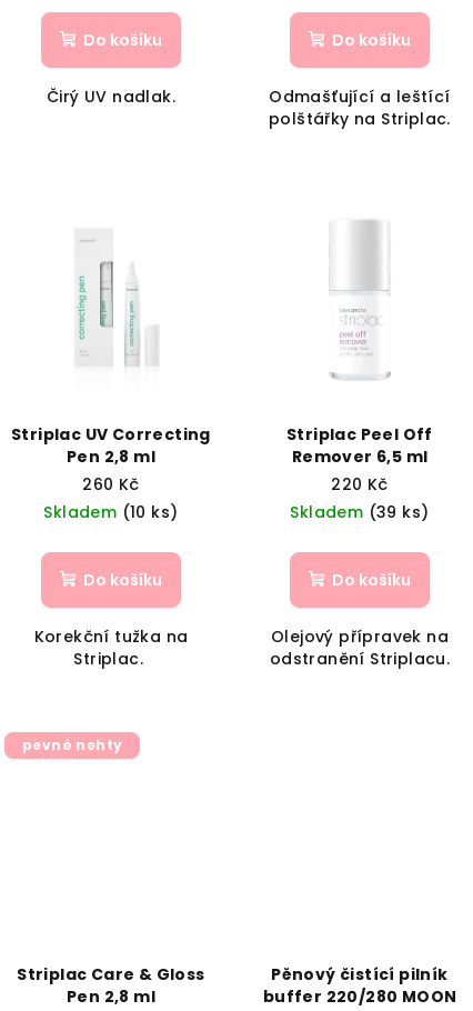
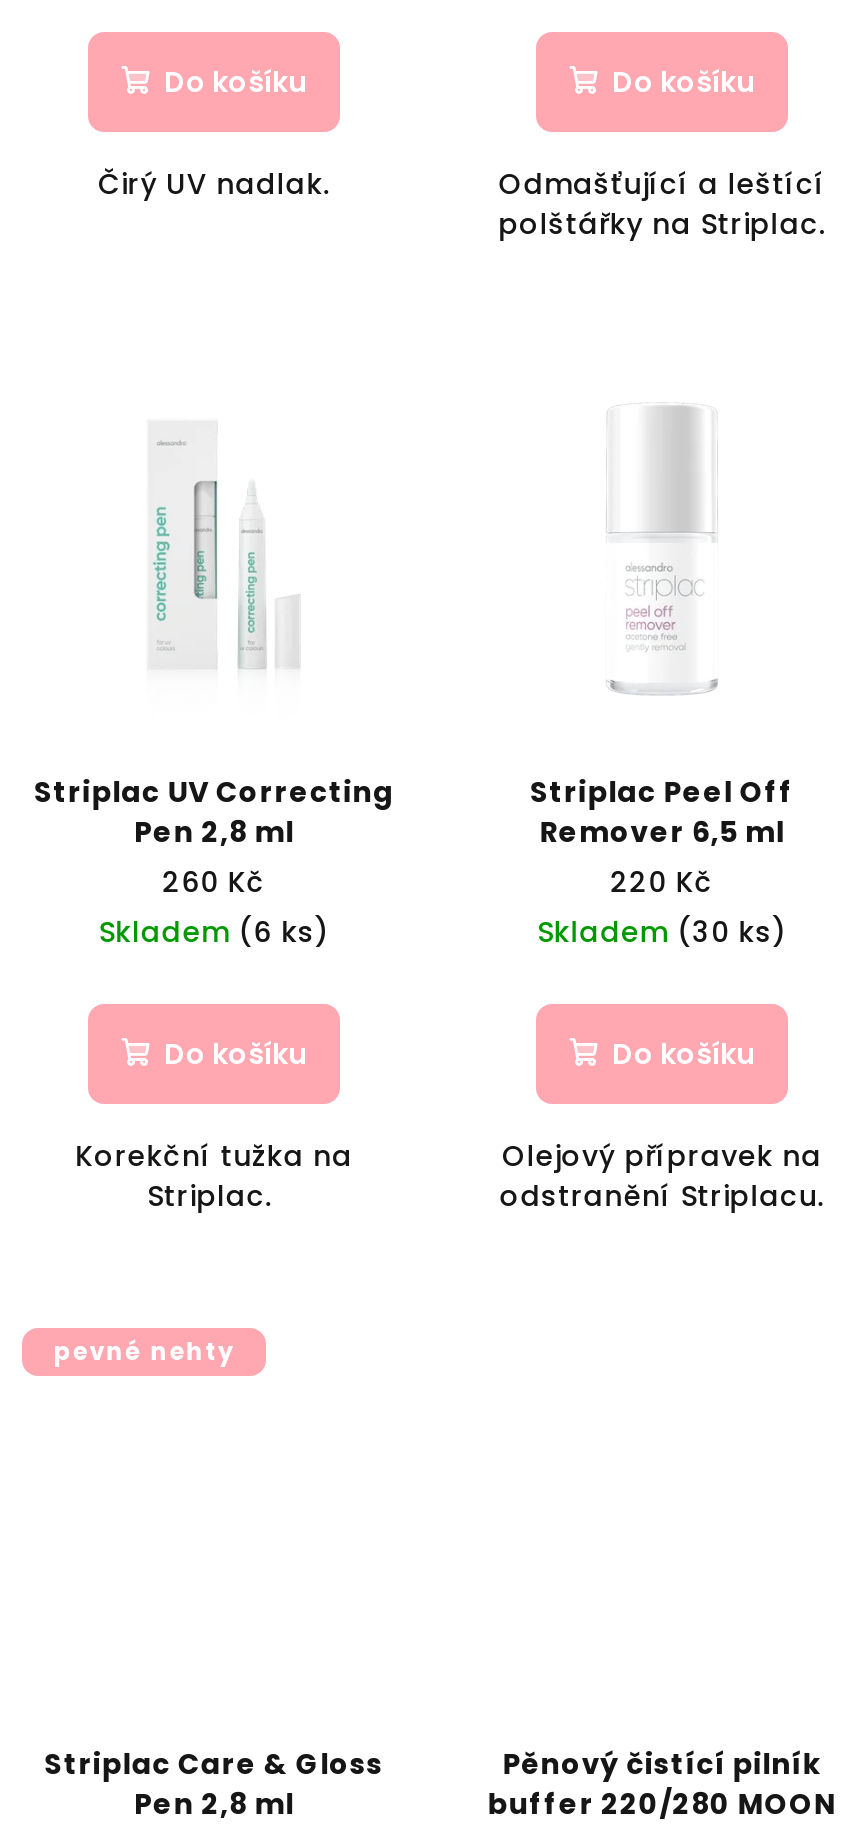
[44,501,178,523] Skladem (10 ks) -> [98,912,330,952] Skladem (6 ks)
[290,501,429,523] Skladem (39 ks) -> [537,912,787,952] Skladem (30 ks)

